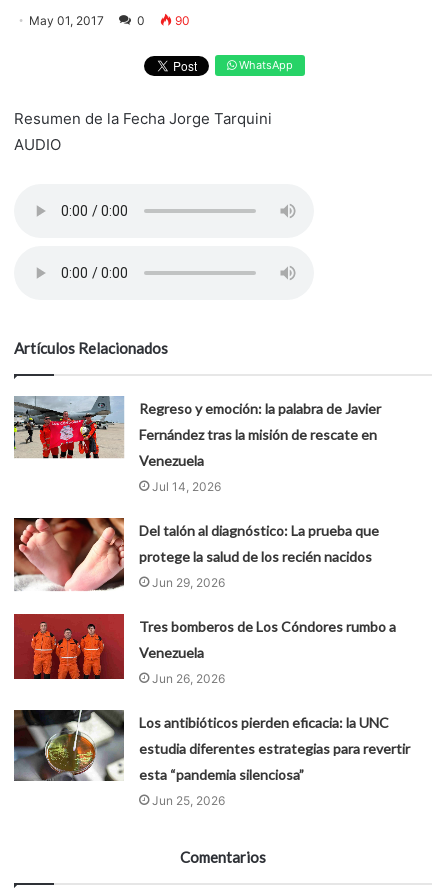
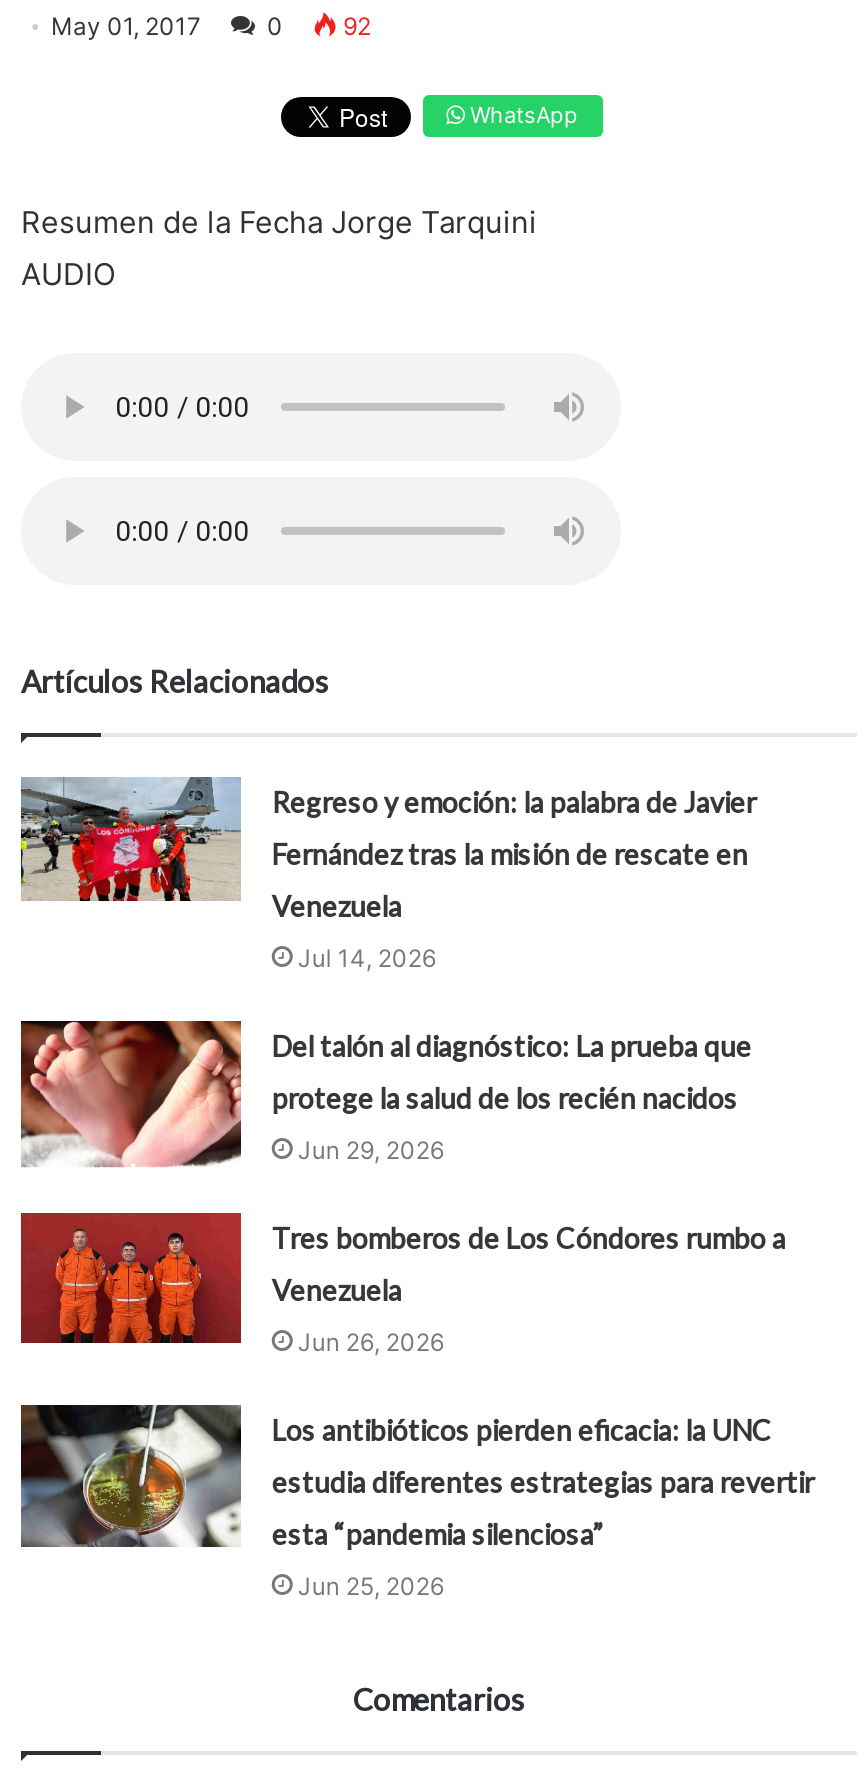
[29,13,190,28] May 01, 2017 0 90 -> [51,11,371,41] May 01, 2017 0 92

